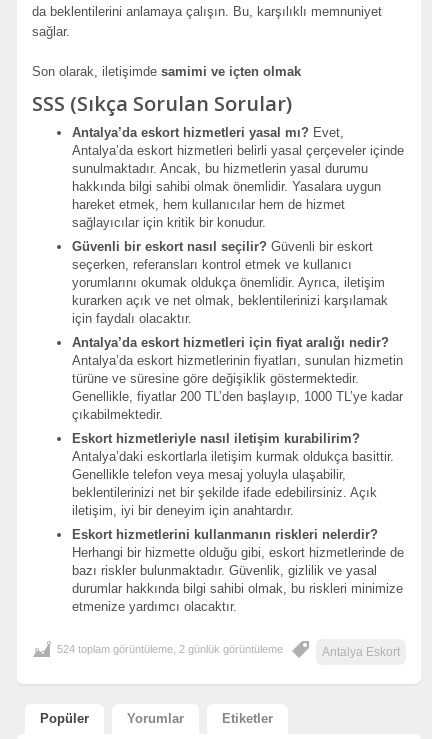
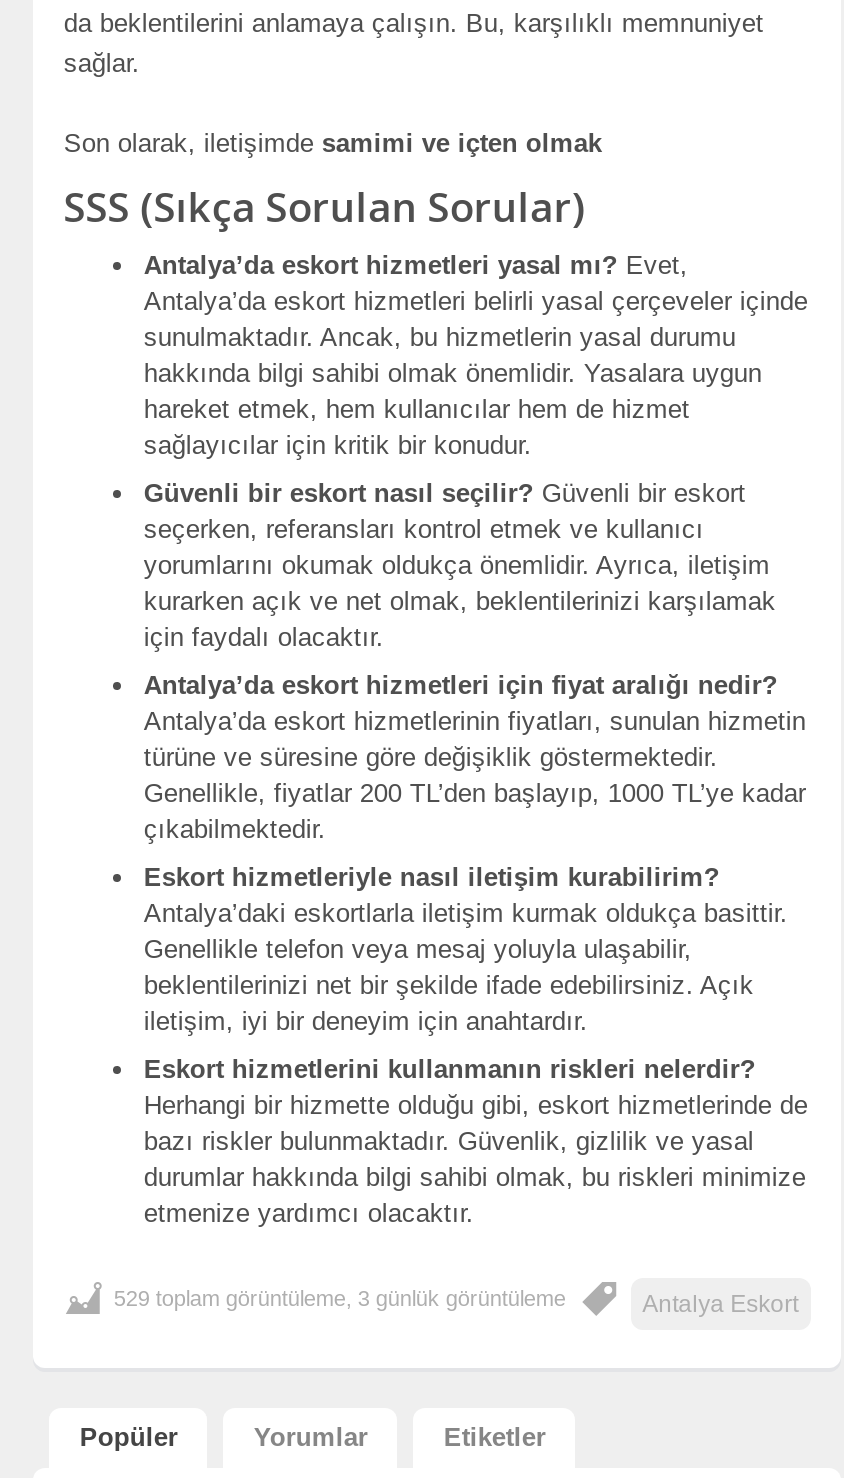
[57,643,283,655] 524 toplam görüntüleme, 2 günlük görüntüleme -> [114,1286,566,1310] 529 toplam görüntüleme, 3 günlük görüntüleme

